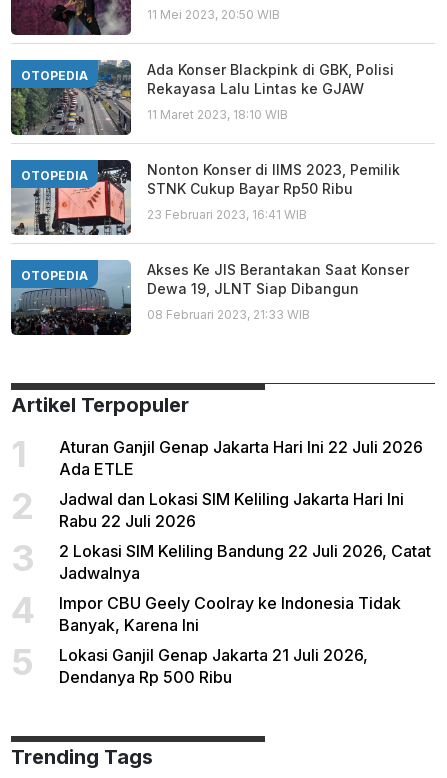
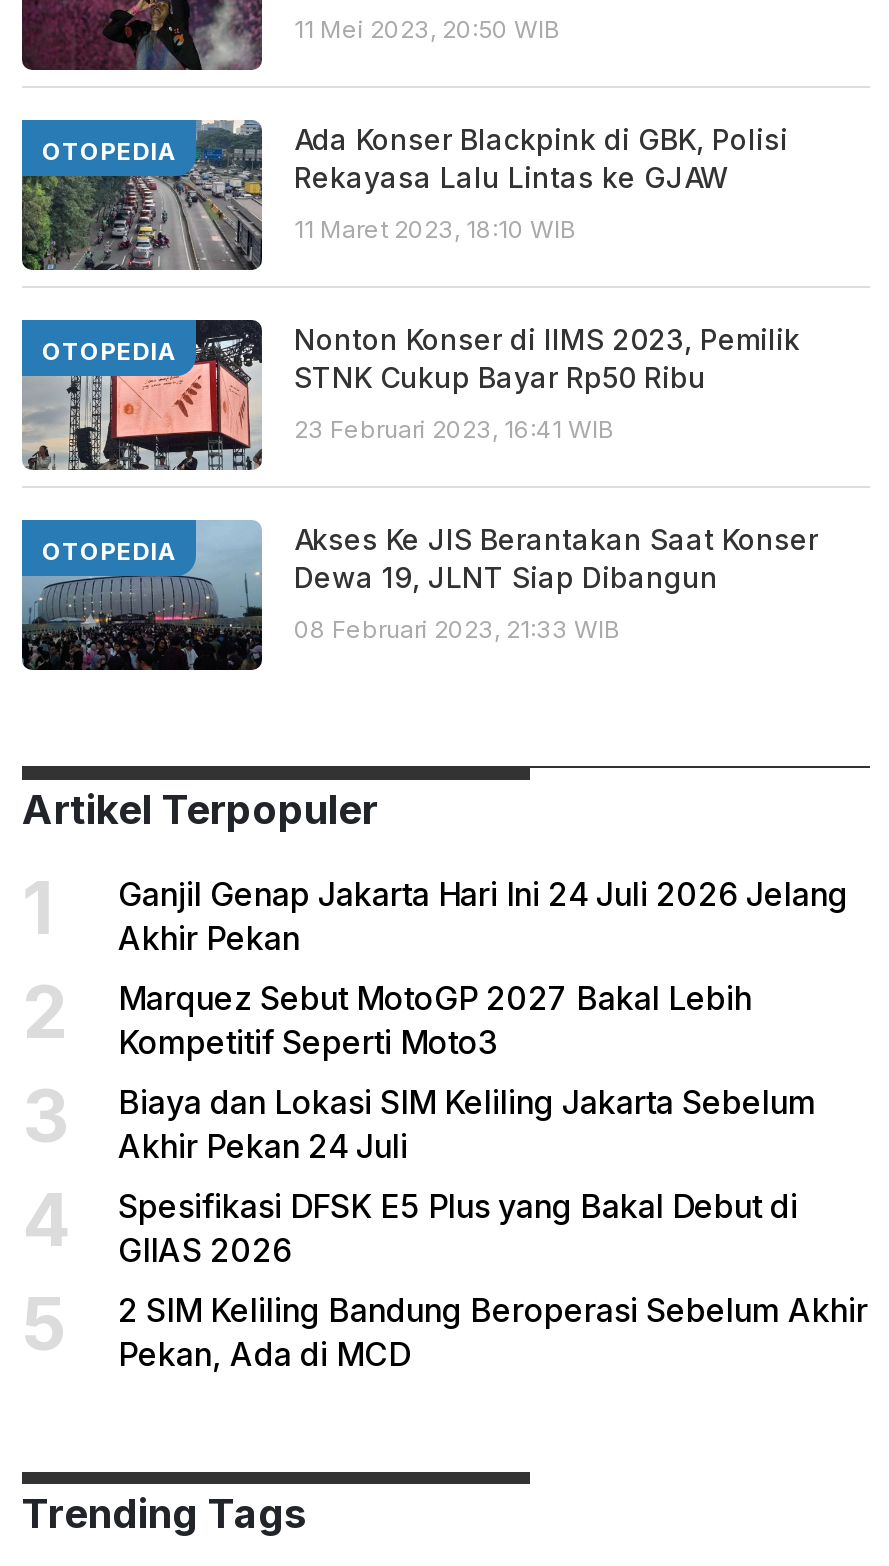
[59,437,423,479] Aturan Ganjil Genap Jakarta Hari Ini 22 Juli 2026 | Ada ETLE -> [118,874,848,958] Ganjil Genap Jakarta Hari Ini 24 Juli 2026 Jelang | Akhir Pekan
[59,489,404,531] Jadwal dan Lokasi SIM Keliling Jakarta Hari Ini | Rabu 22 Juli 2026 -> [118,978,752,1062] Marquez Sebut MotoGP 2027 Bakal Lebih | Kompetitif Seperti Moto3
[59,541,431,583] 2 Lokasi SIM Keliling Bandung 22 Juli 2026, Catat | Jadwalnya -> [118,1082,816,1166] Biaya dan Lokasi SIM Keliling Jakarta Sebelum | Akhir Pekan 24 Juli
[59,593,401,635] Impor CBU Geely Coolray ke Indonesia Tidak | Banyak, Karena Ini -> [118,1186,798,1270] Spesifikasi DFSK E5 Plus yang Bakal Debut di | GIIAS 2026
[59,645,368,687] Lokasi Ganjil Genap Jakarta 21 Juli 2026, | Dendanya Rp 500 Ribu -> [118,1290,868,1374] 2 SIM Keliling Bandung Beroperasi Sebelum Akhir | Pekan, Ada di MCD

